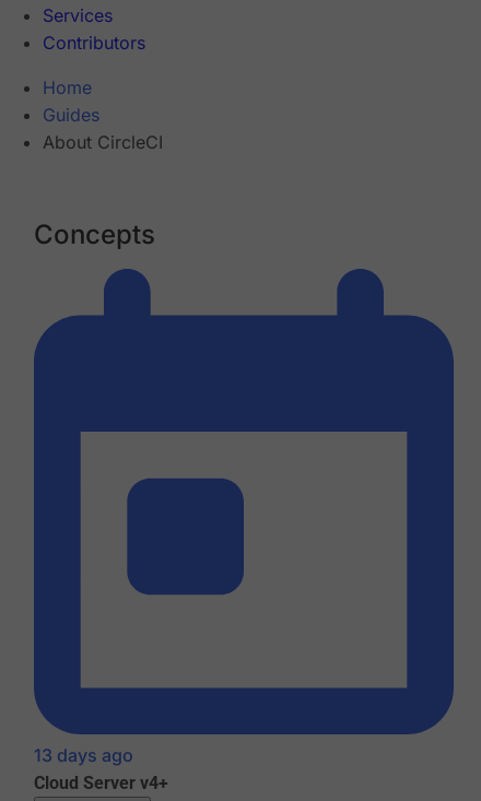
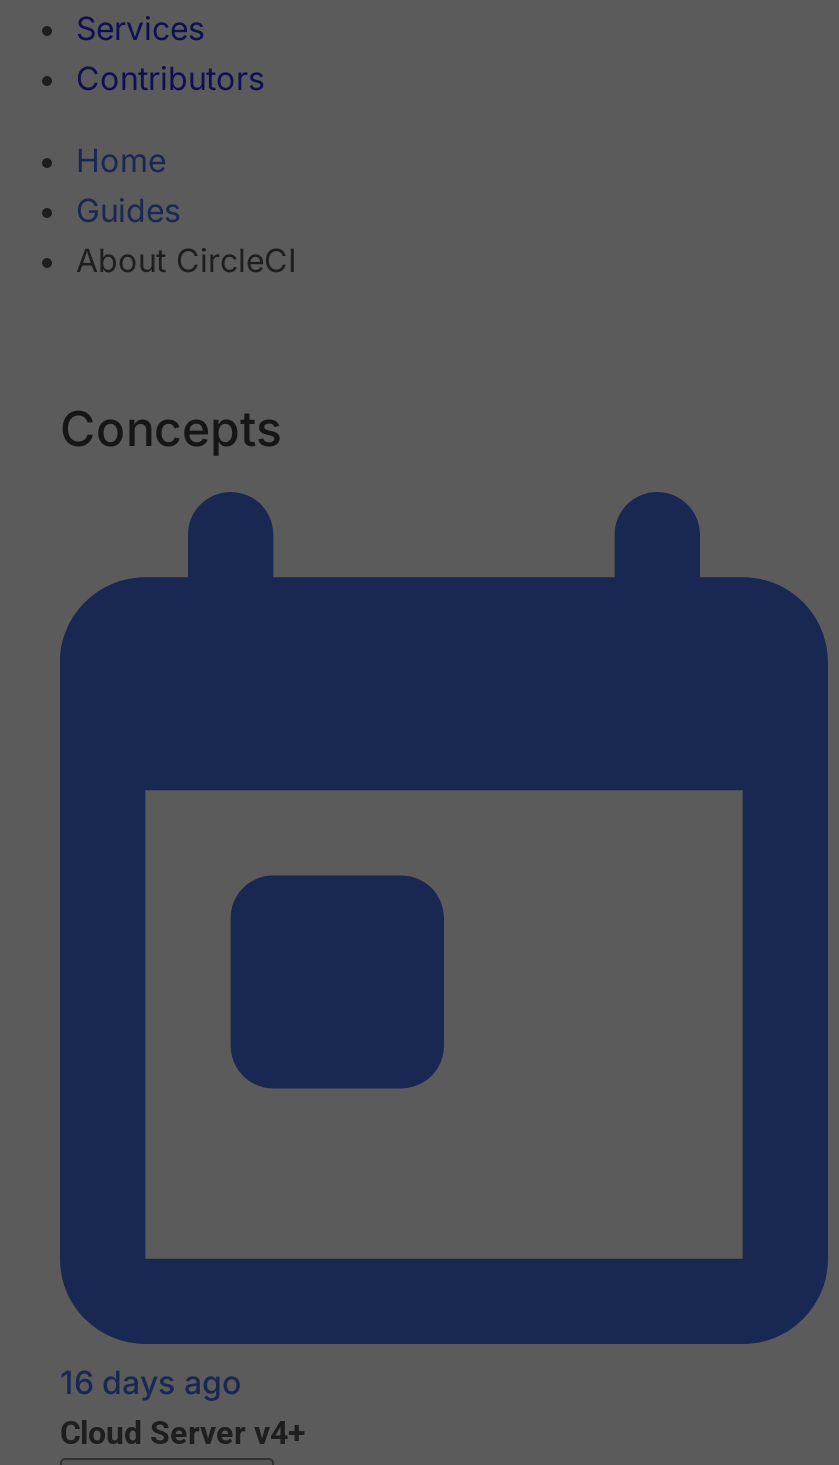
[34,745,133,767] 13 days ago -> [60,1363,242,1403] 16 days ago

